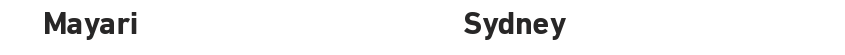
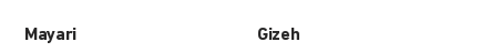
[463,10,565,42] Sydney -> [257,27,300,44] Gizeh

